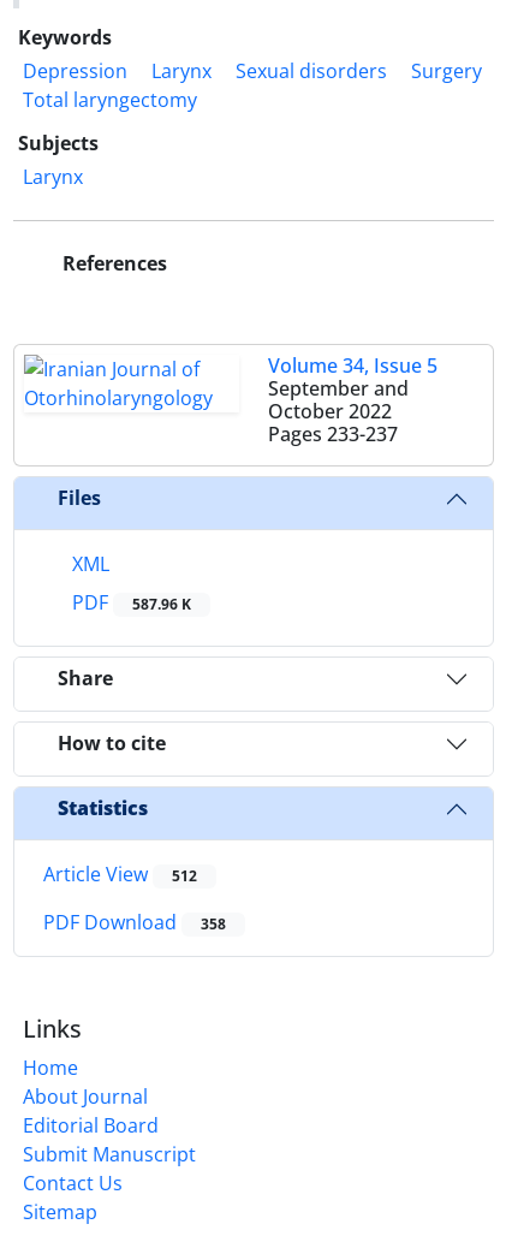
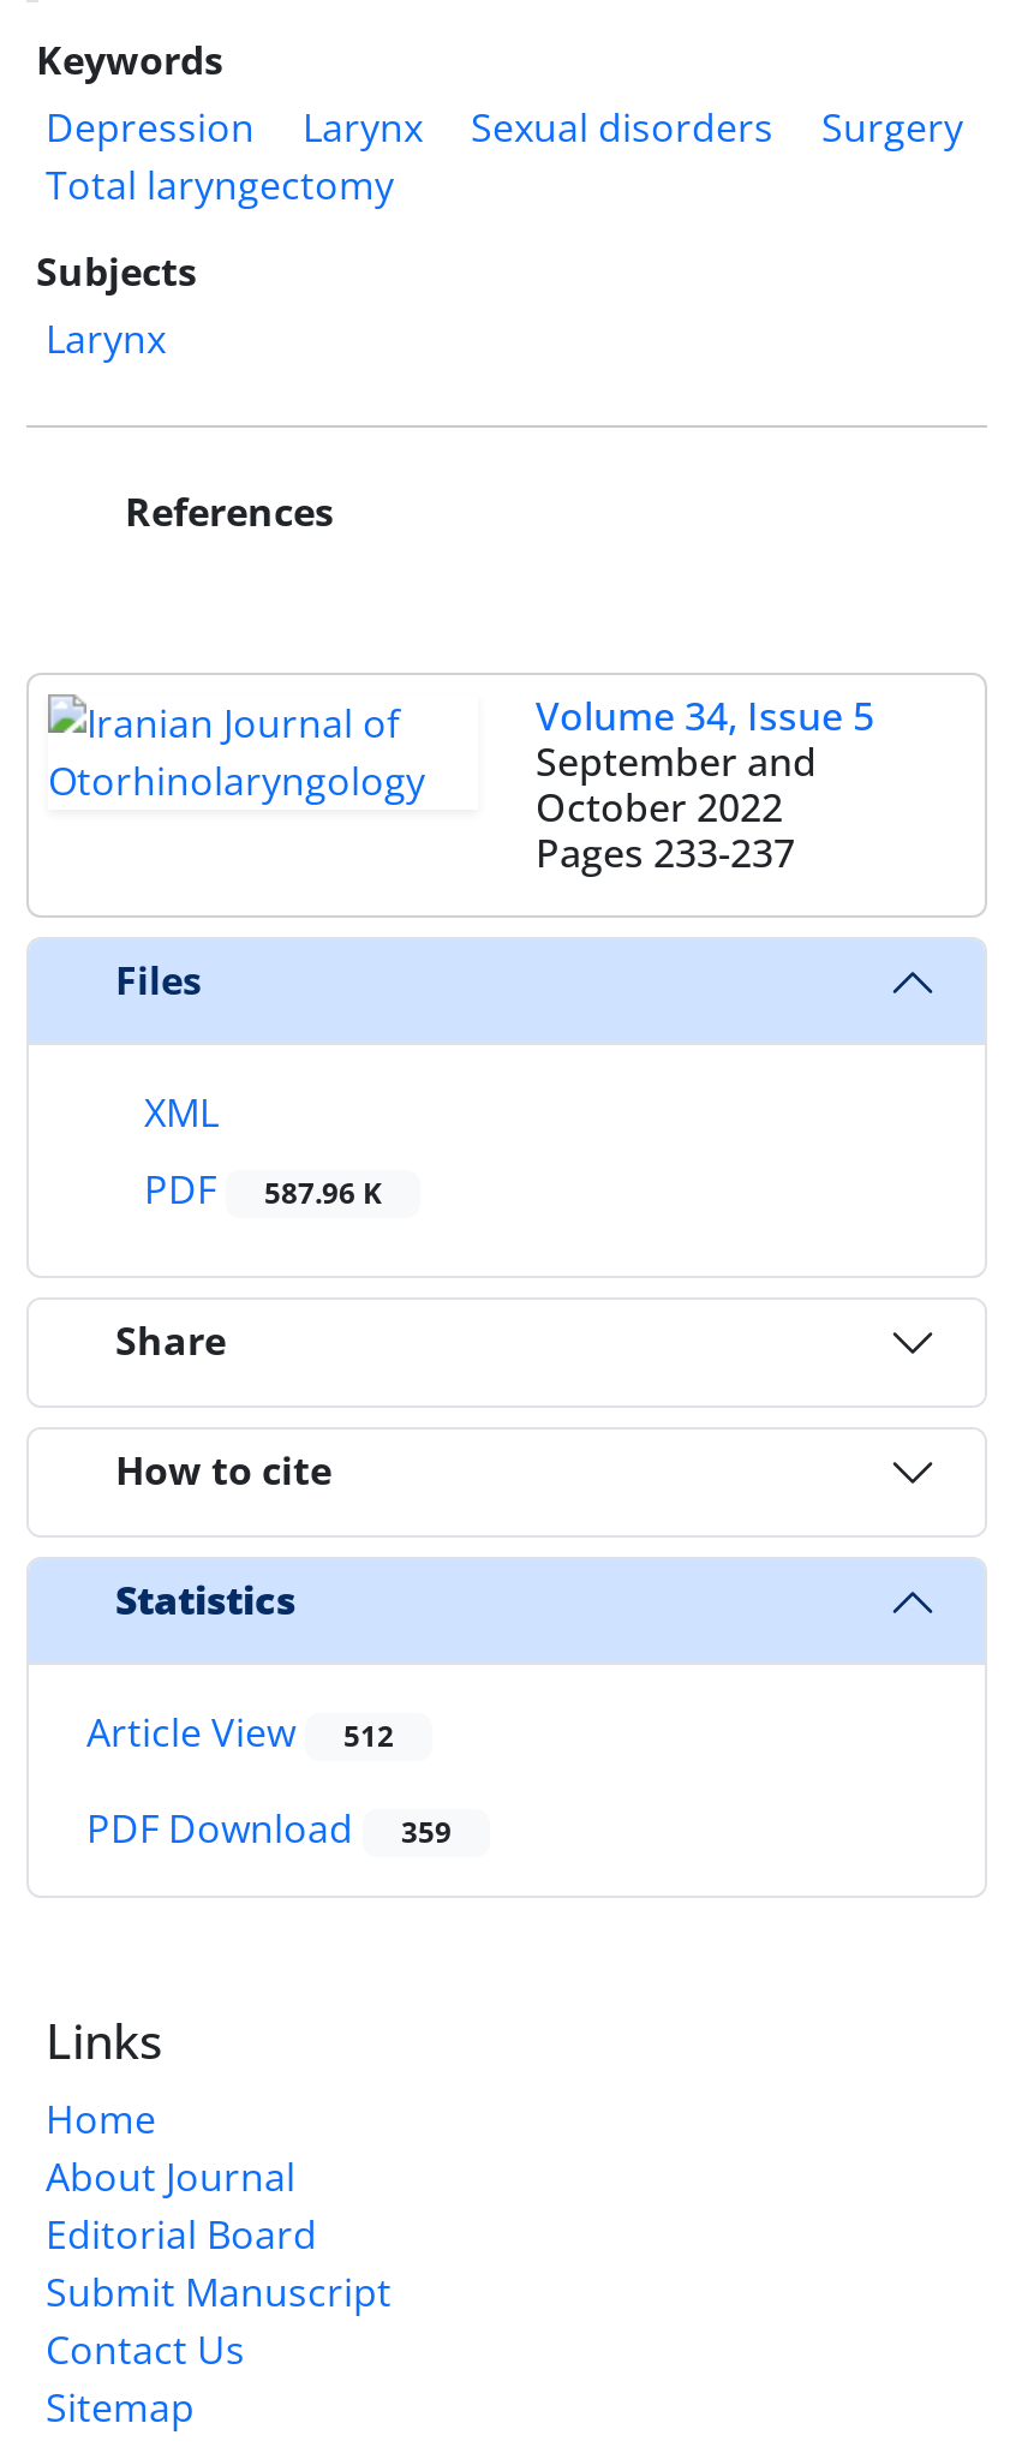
[43,909,226,936] PDF Download 358 -> [86,1802,452,1855] PDF Download 359

